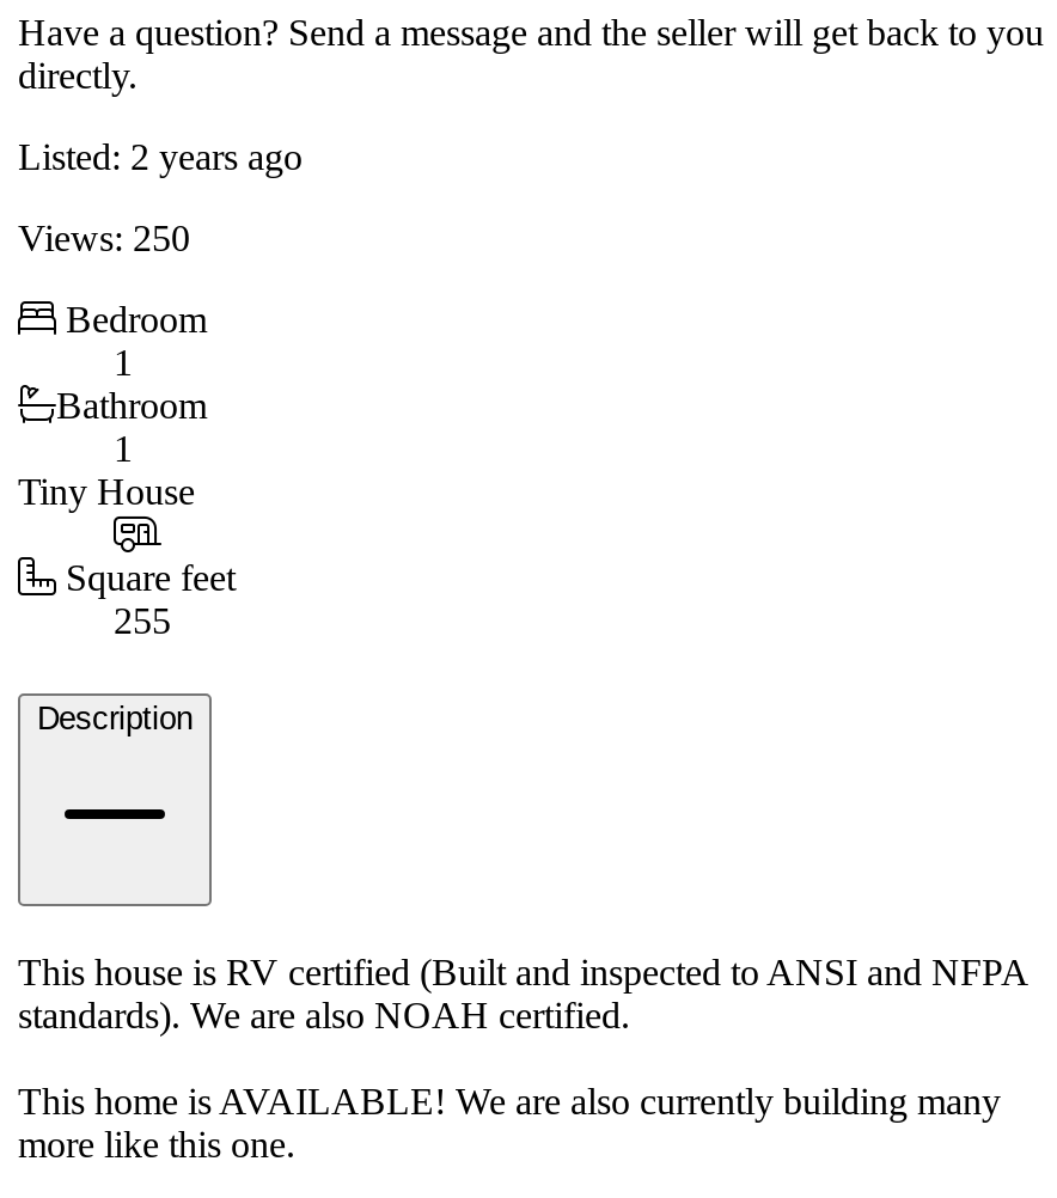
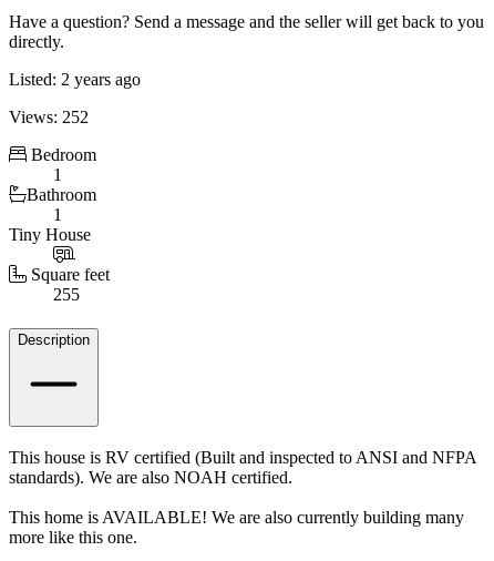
[18,218,190,259] Views: 250 -> [9,108,89,127] Views: 252

